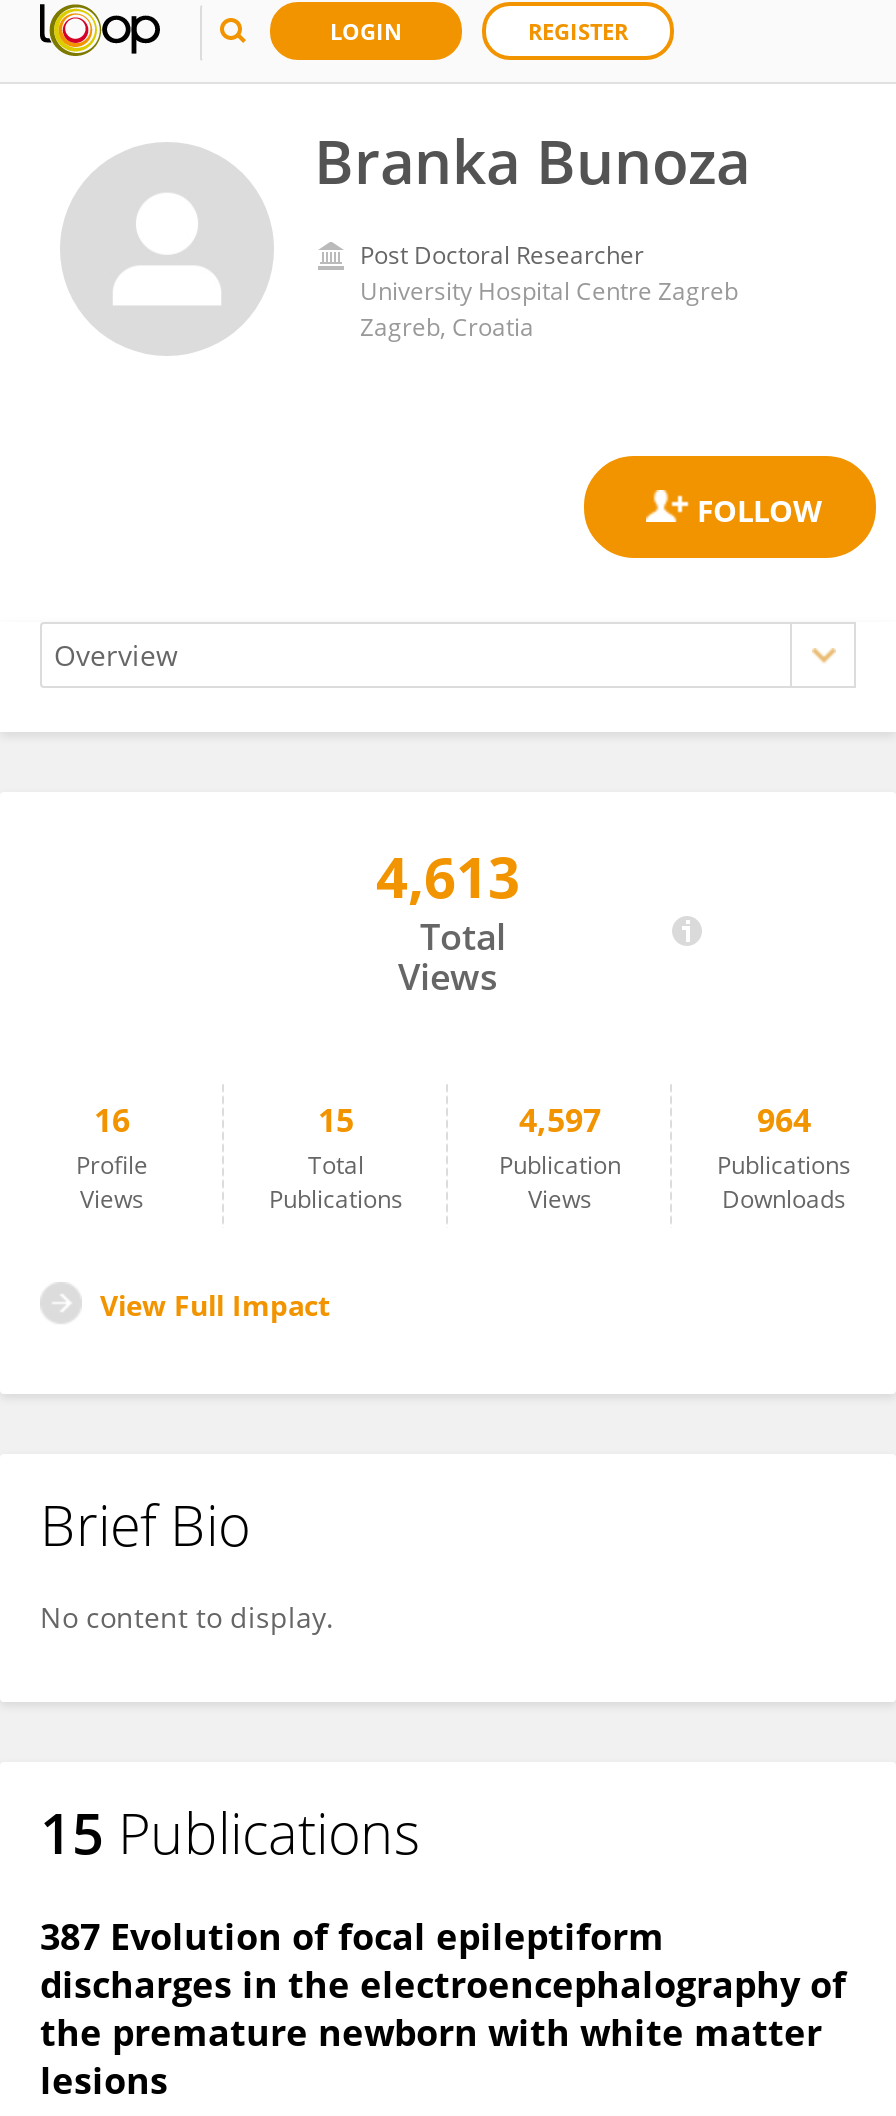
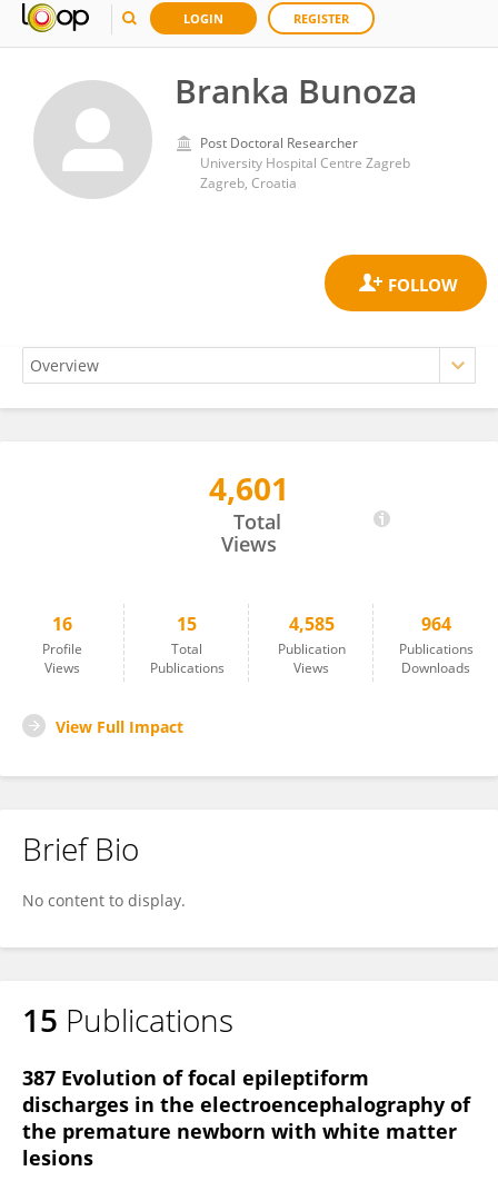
[376,838,520,914] 4,613 -> [209,467,289,509] 4,601
[519,1098,601,1142] 4,597 -> [288,612,334,636] 4,585

